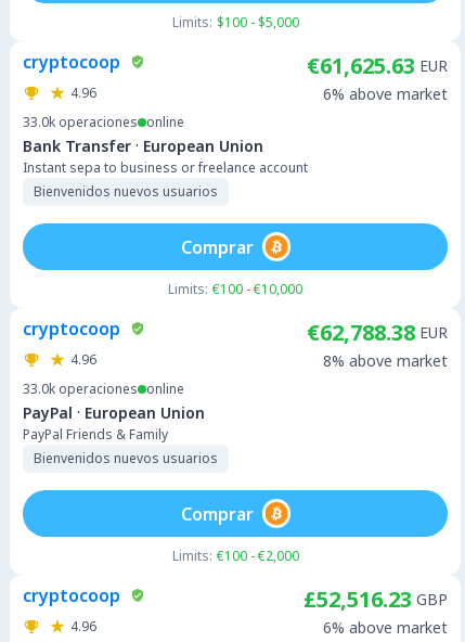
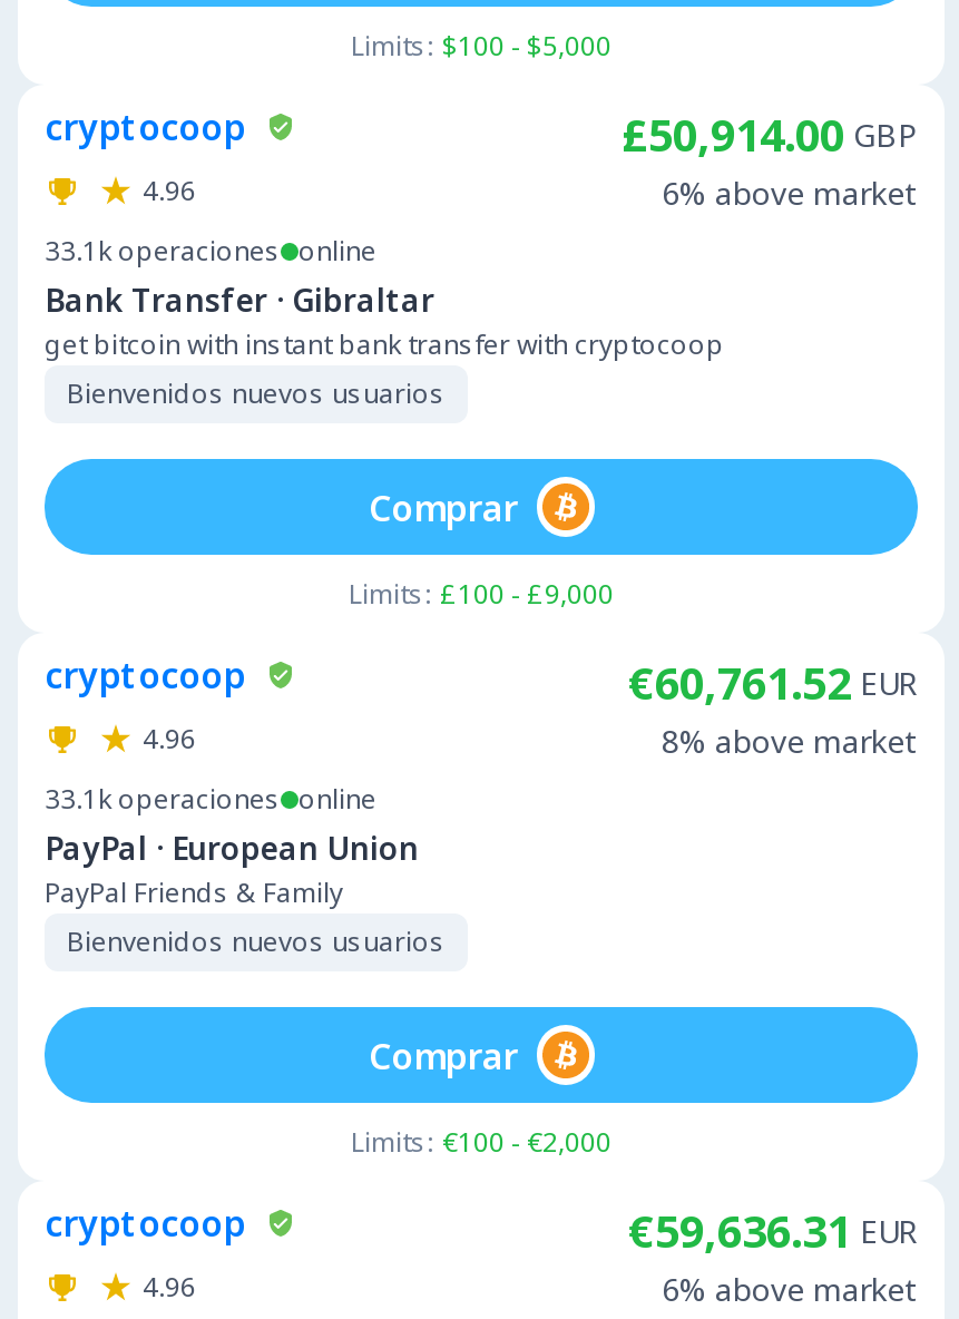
[307,51,448,80] €61,625.63 EUR -> [622,105,918,165] £50,914.00 GBP
[23,113,308,177] 33.0k operaciones online | Bank Transfer · European Union | Instant sepa to business or freelance account -> [45,232,724,363] 33.1k operaciones online | Bank Transfer · Gibraltar | get bitcoin with instant bank transfer with cryptocoop
[168,280,302,298] Limits: €100 - €10,000 -> [349,575,614,613] Limits: £100 - £9,000
[307,318,448,347] €62,788.38 EUR -> [628,653,918,713] €60,761.52 EUR
[23,380,184,398] 33.0k operaciones online -> [45,780,376,818] 33.1k operaciones online
[303,585,448,614] £52,516.23 GBP -> [628,1201,918,1261] €59,636.31 EUR

